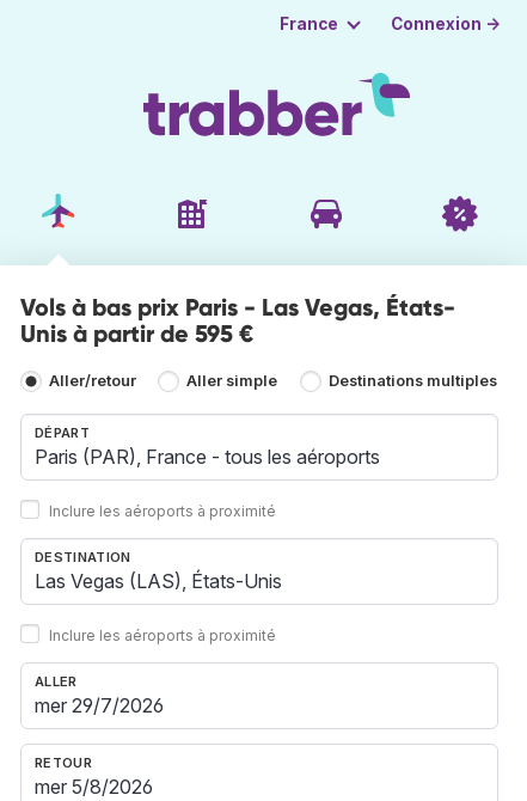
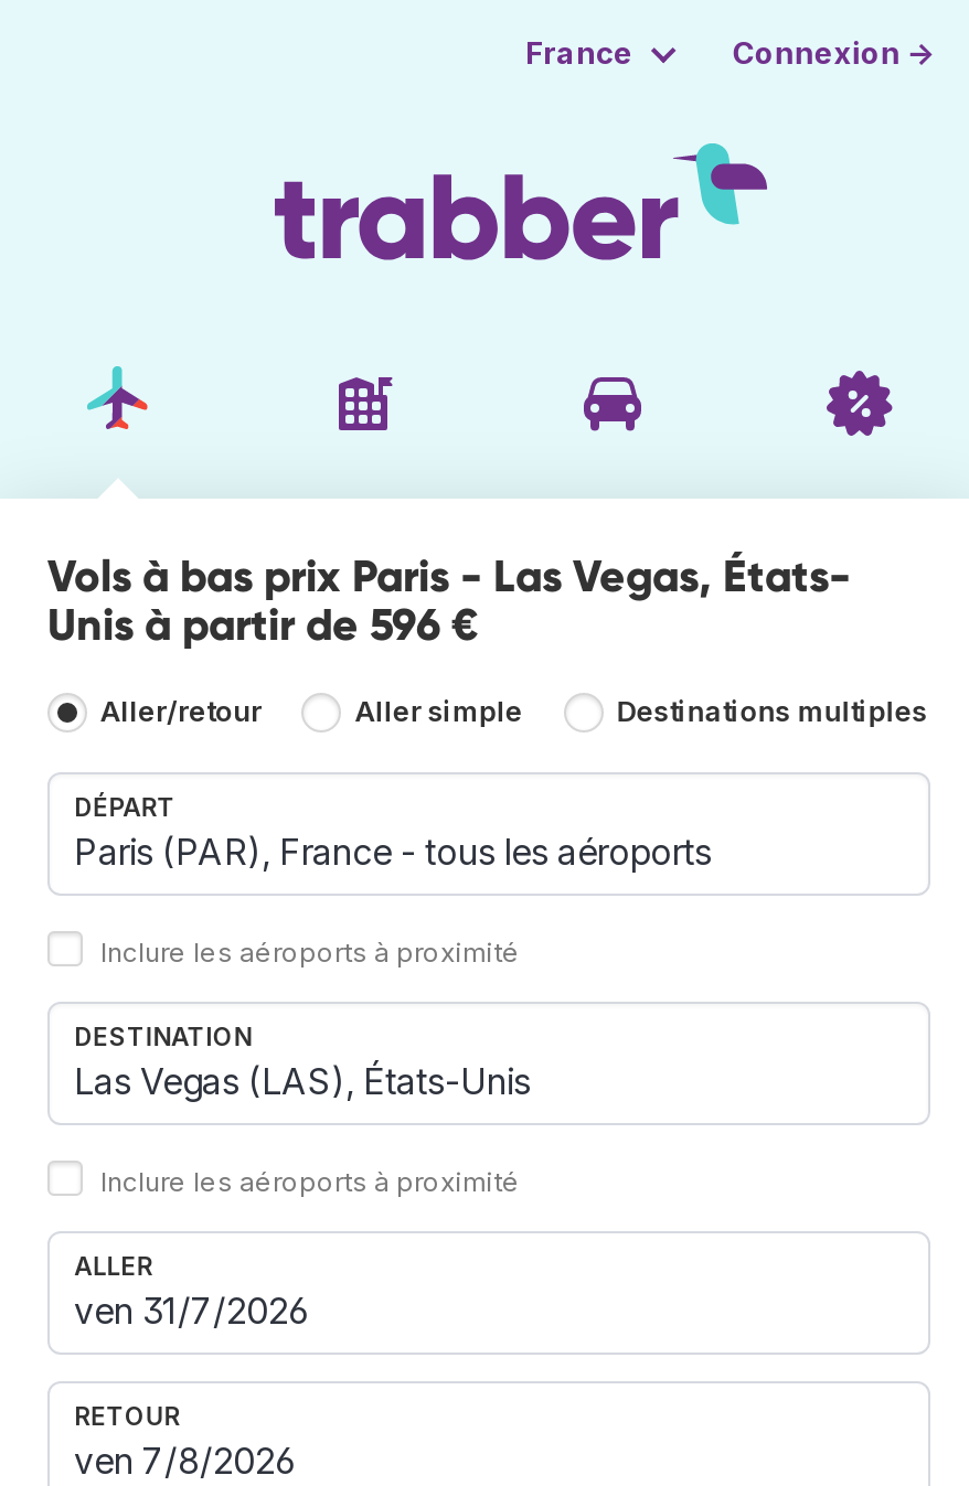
[20,319,253,348] Unis à partir de 595 € -> [47,597,478,650] Unis à partir de 596 €

